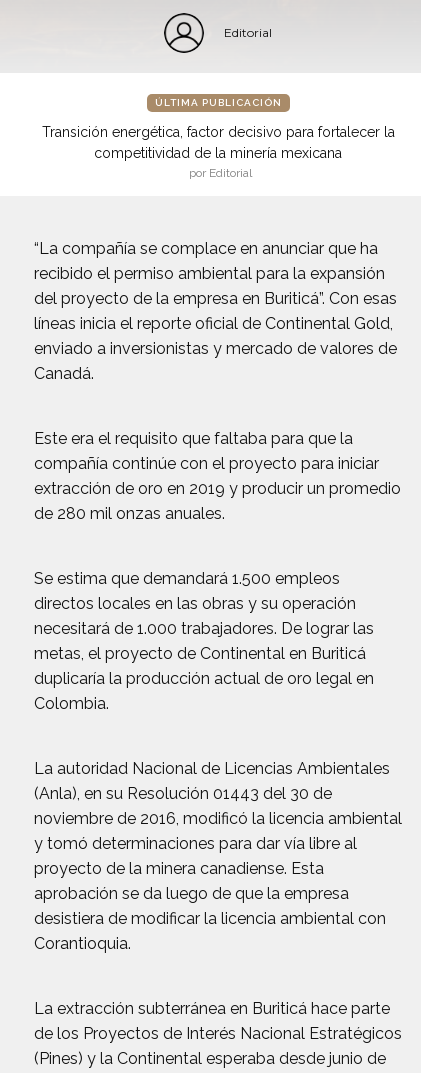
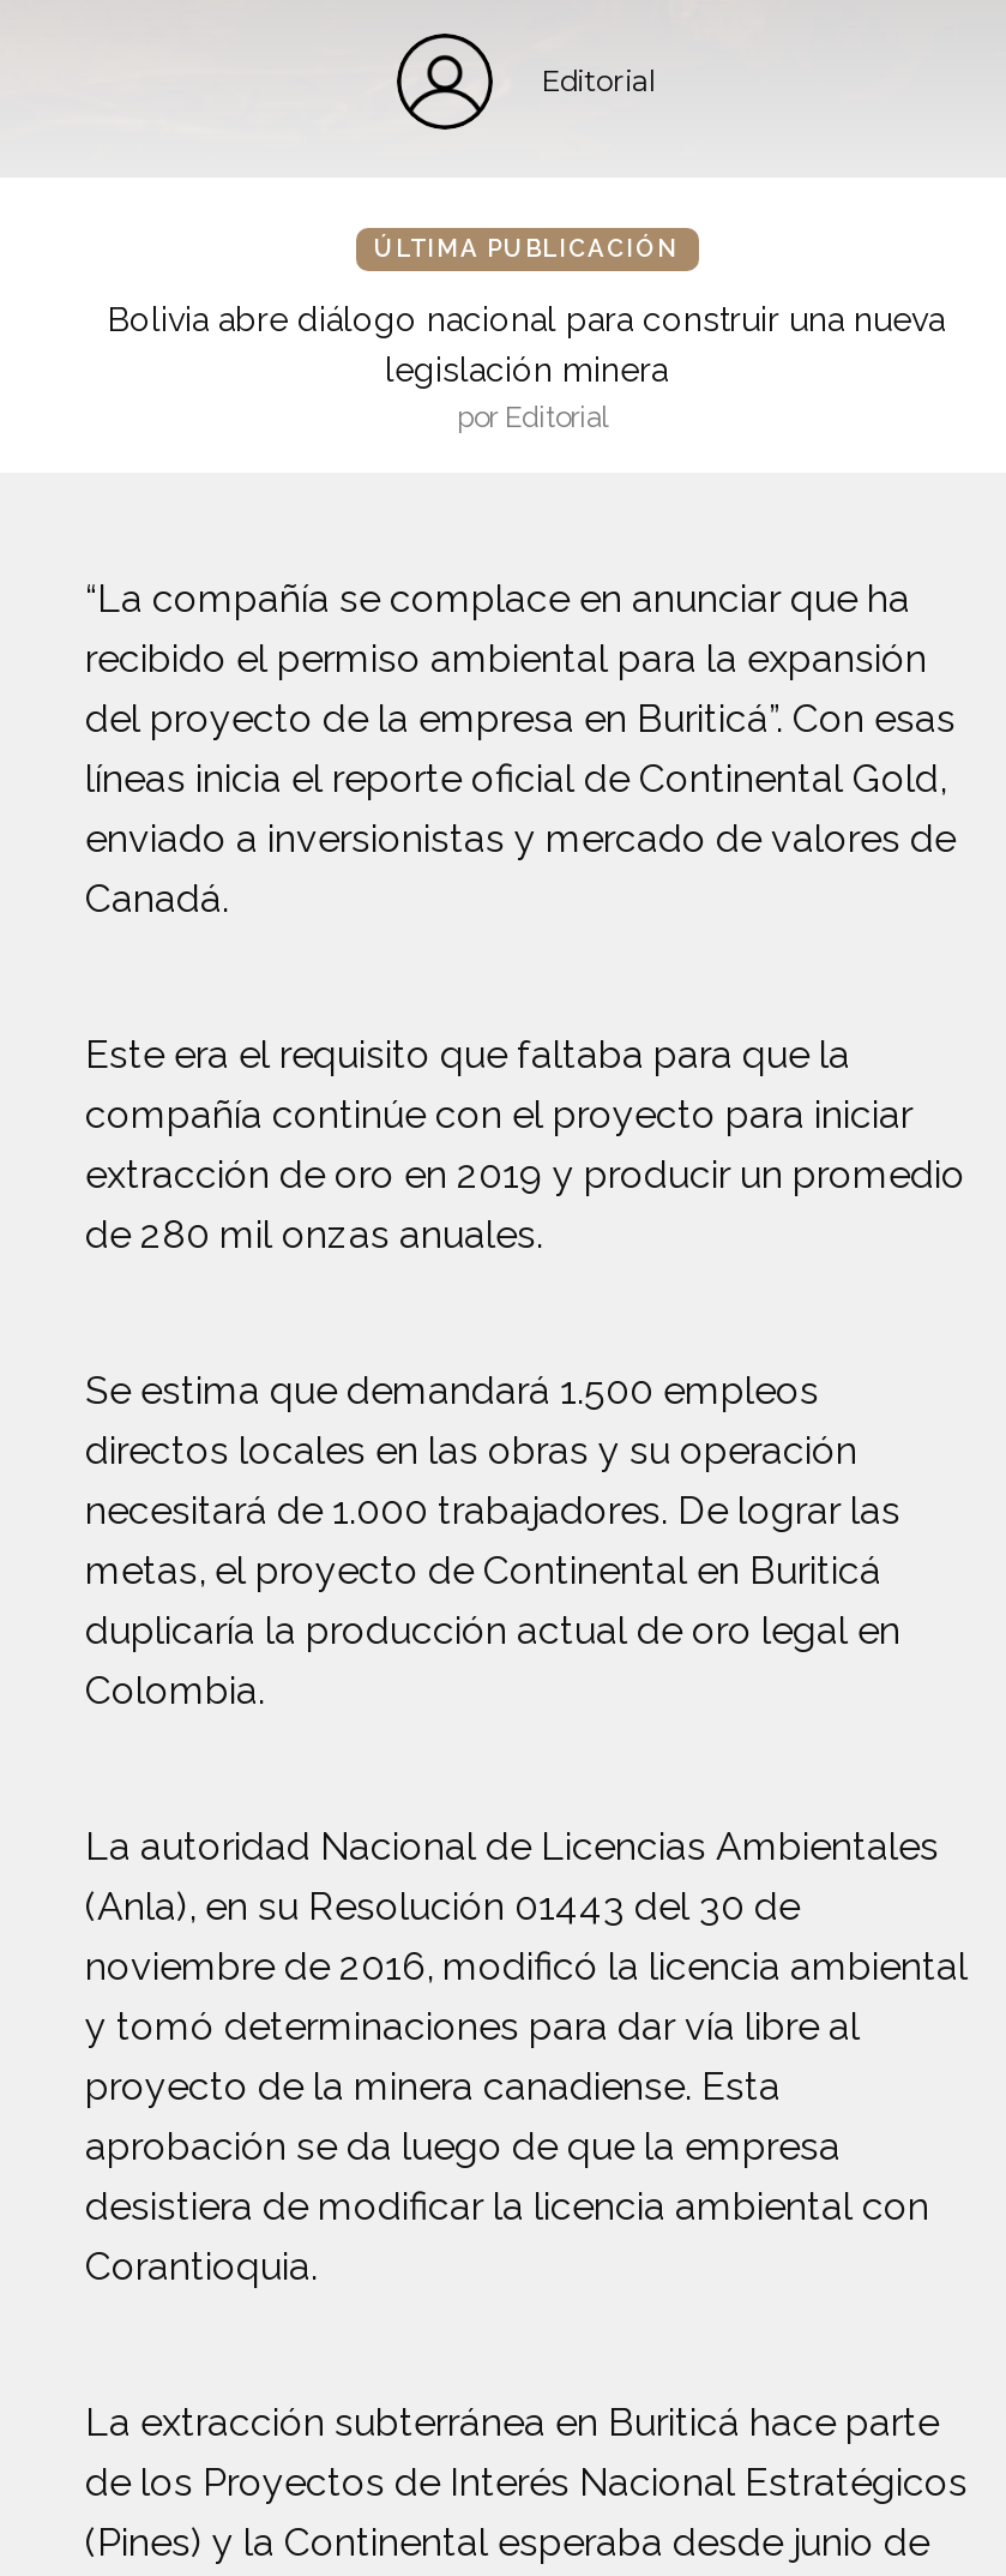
[41,124,394,161] Transición energética, factor decisivo para fortalecer la | competitividad de la minería mexicana -> [108,300,945,389] Bolivia abre diálogo nacional para construir una nueva | legislación minera

